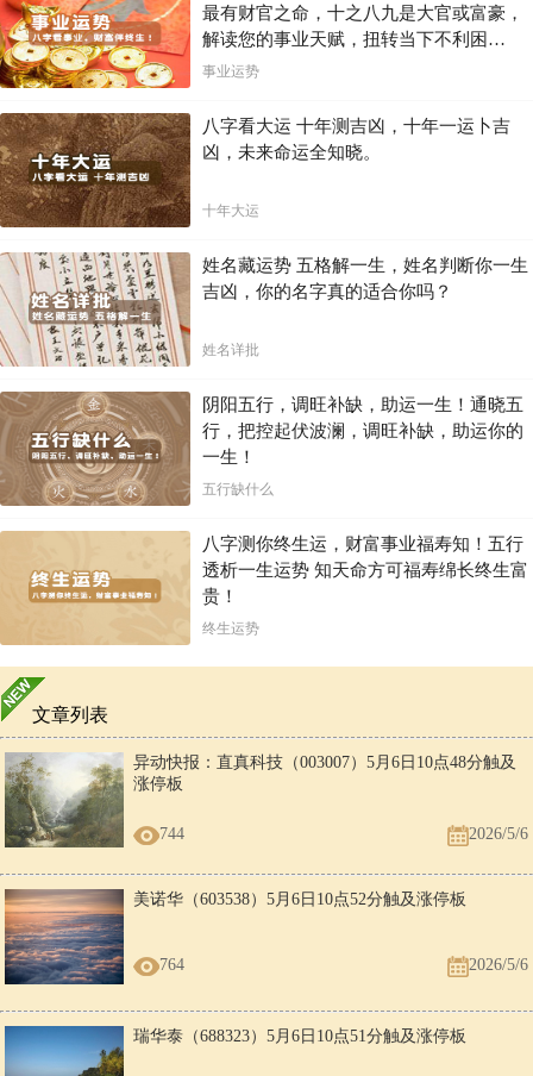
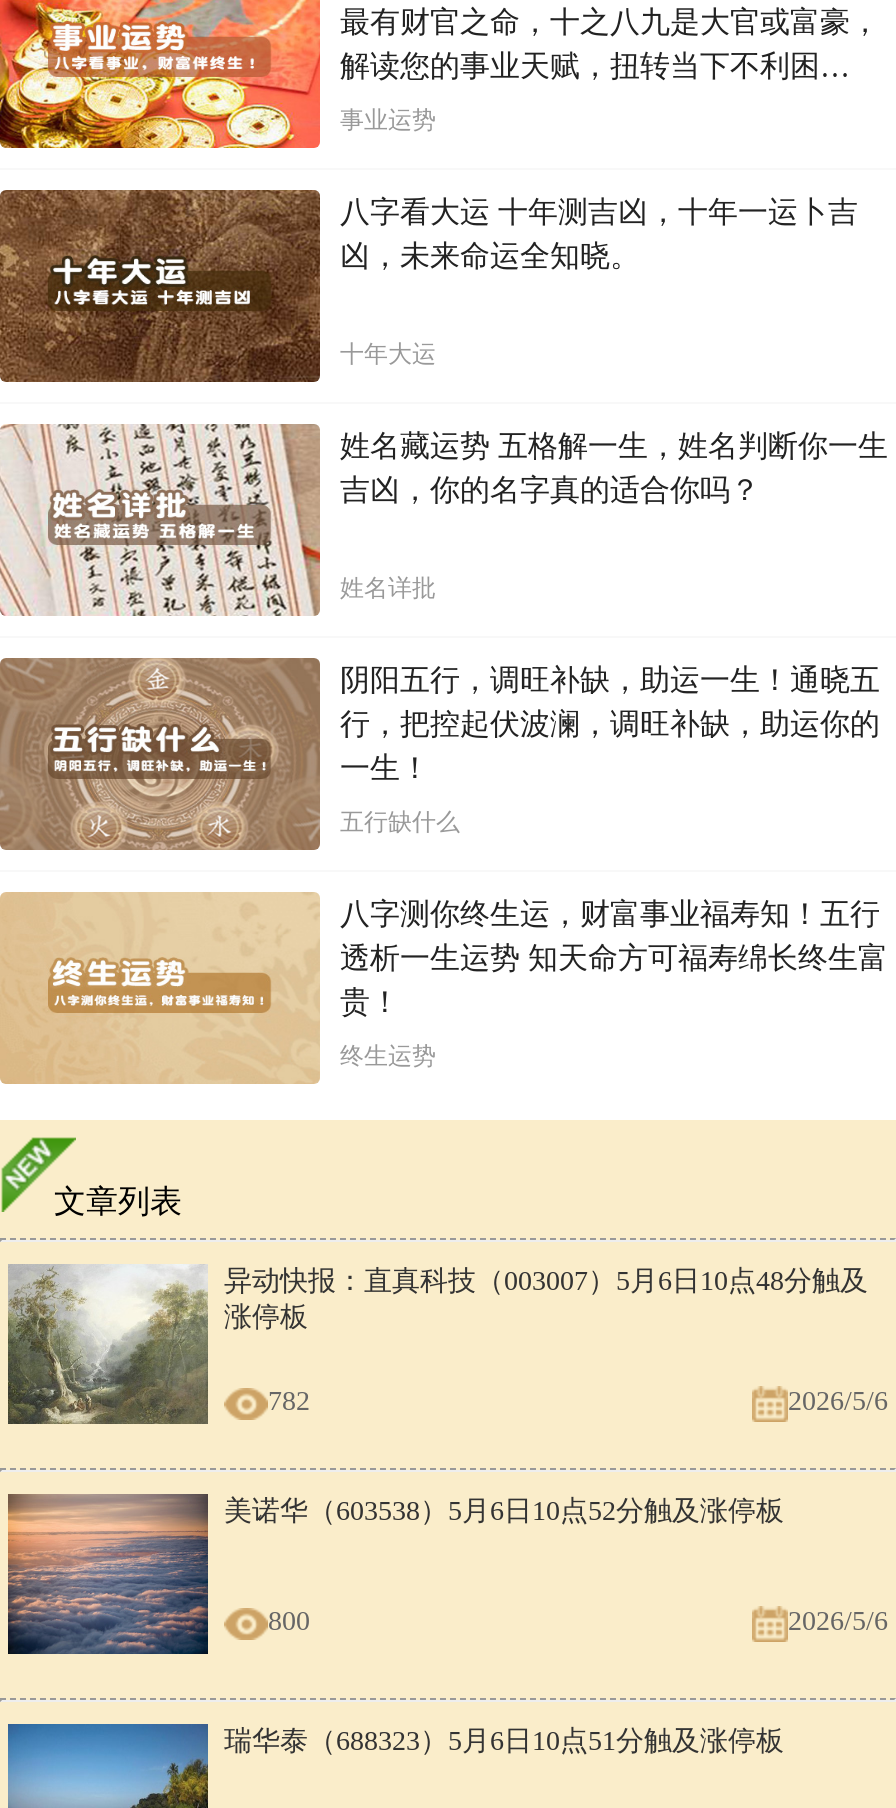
[159,825,184,843] 744 -> [268,1386,310,1416] 782
[159,956,184,974] 764 -> [268,1606,310,1636] 800

